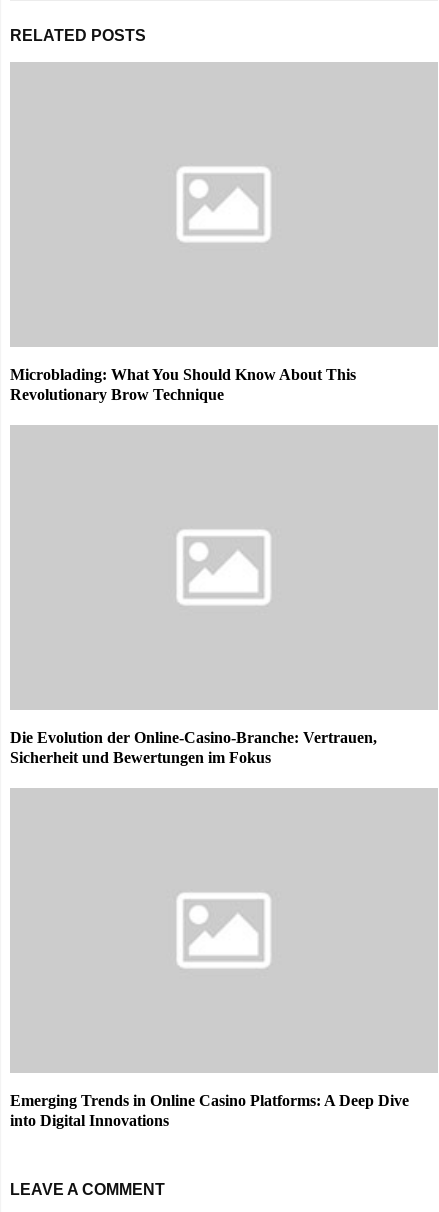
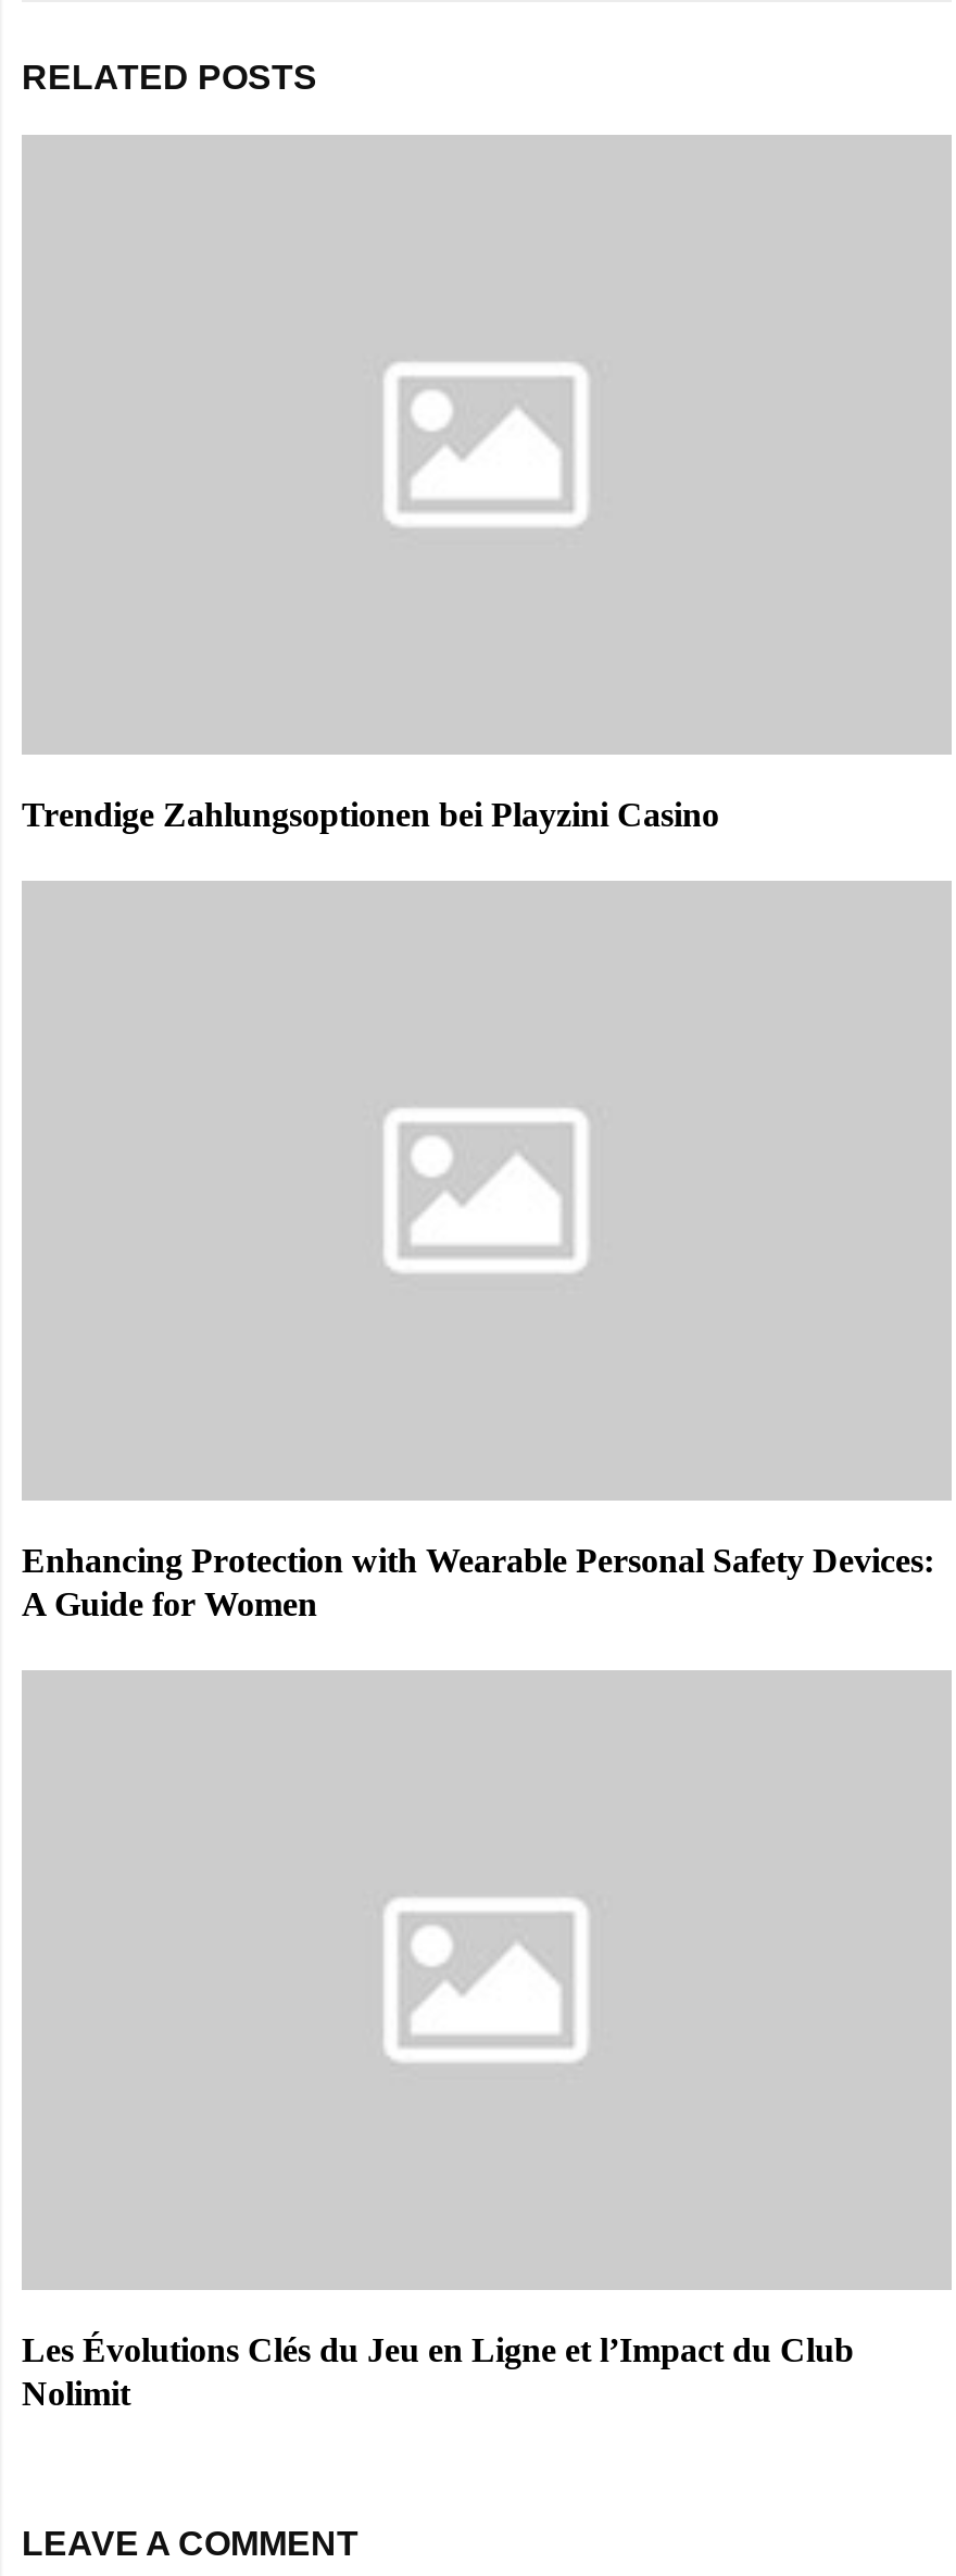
[10,366,356,403] Microblading: What You Should Know About This | Revolutionary Brow Technique -> [22,796,719,832] Trendige Zahlungsoptionen bei Playzini Casino
[10,729,377,766] Die Evolution der Online-Casino-Branche: Vertrauen, | Sicherheit und Bewertungen im Fokus -> [22,1542,934,1623] Enhancing Protection with Wearable Personal Safety Devices: | A Guide for Women
[10,1092,409,1129] Emerging Trends in Online Casino Platforms: A Deep Dive | into Digital Innovations -> [22,2332,854,2413] Les Évolutions Clés du Jeu en Ligne et l’Impact du Club | Nolimit

